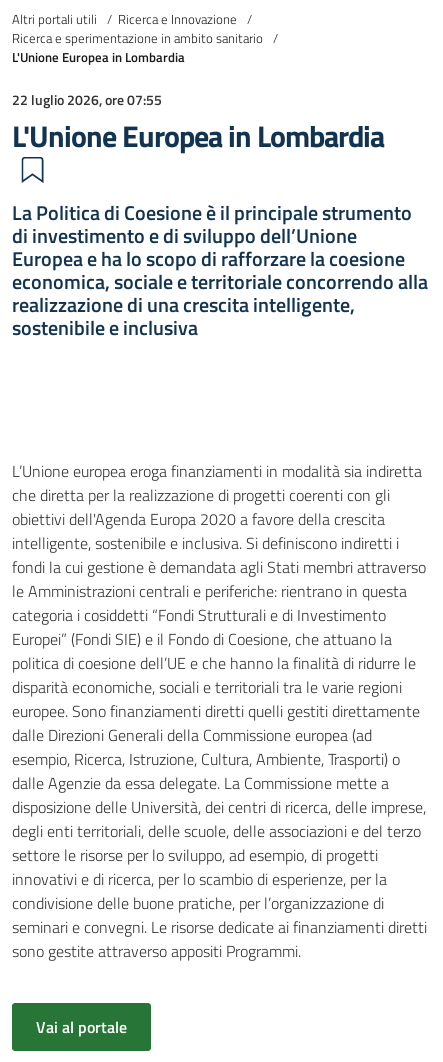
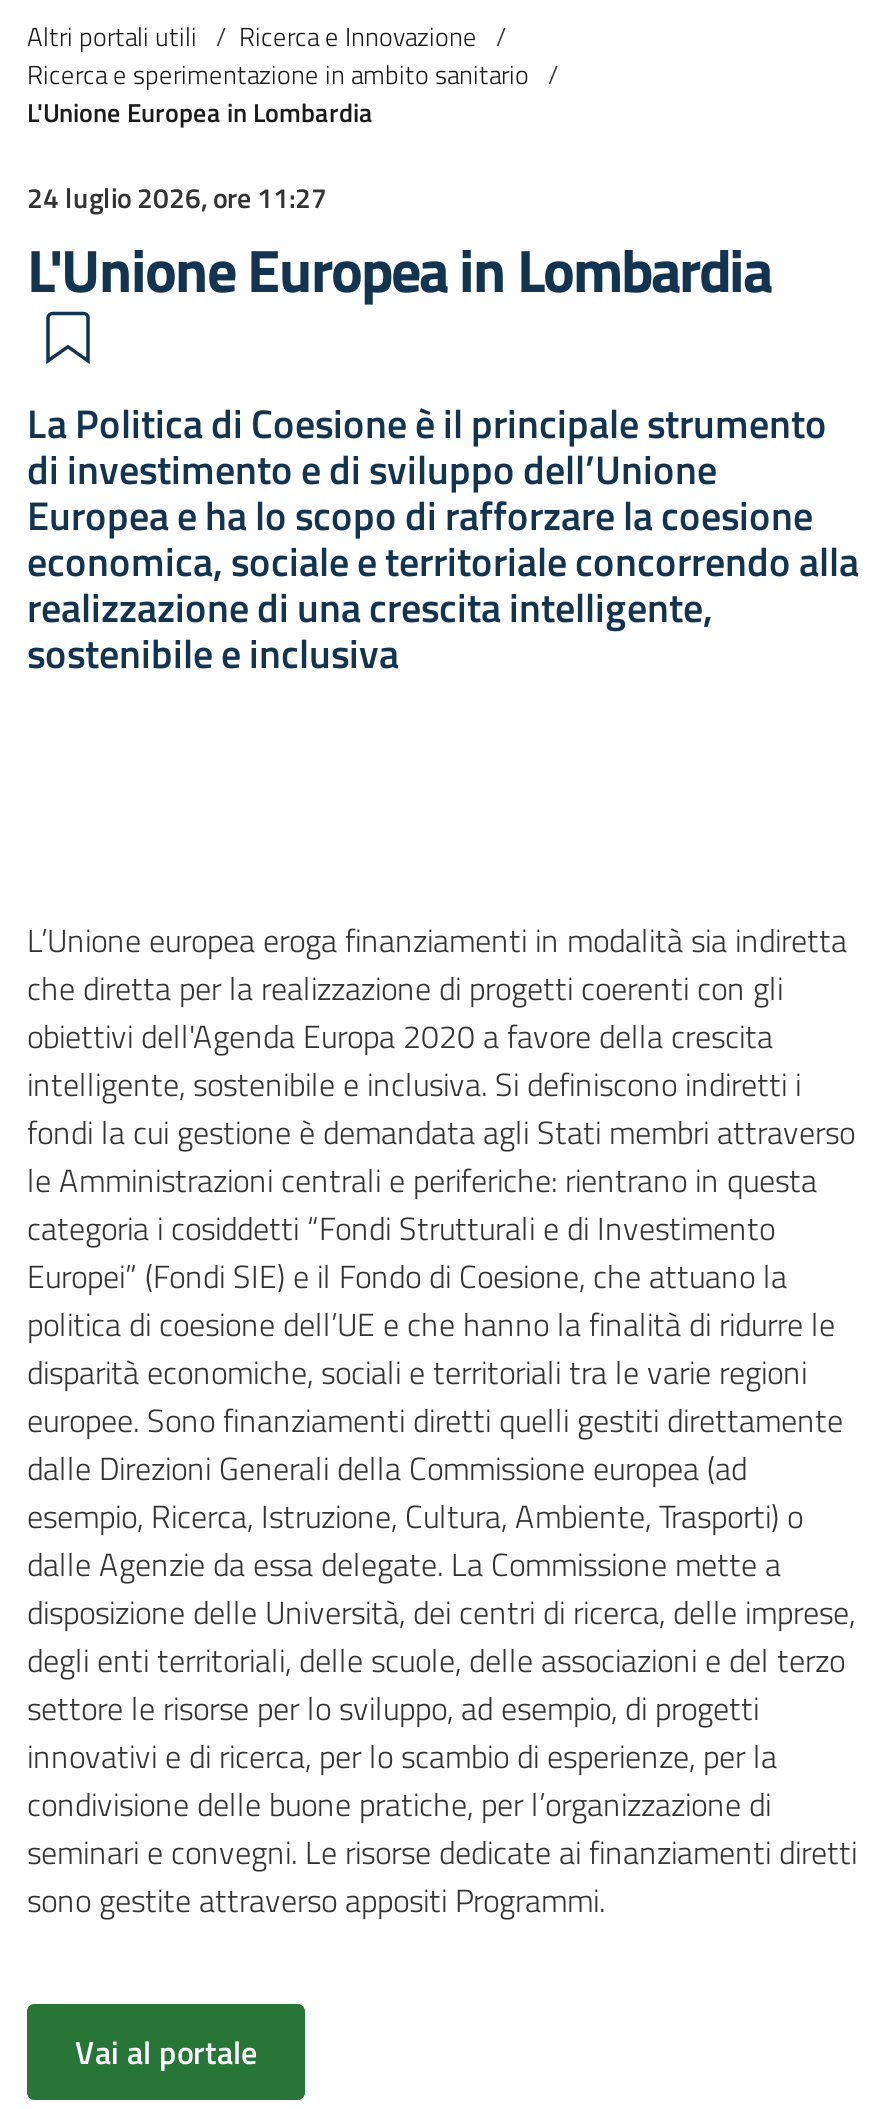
[12,89,162,110] 22 luglio 2026, ore 07:55 -> [27,176,327,218] 24 luglio 2026, ore 11:27

